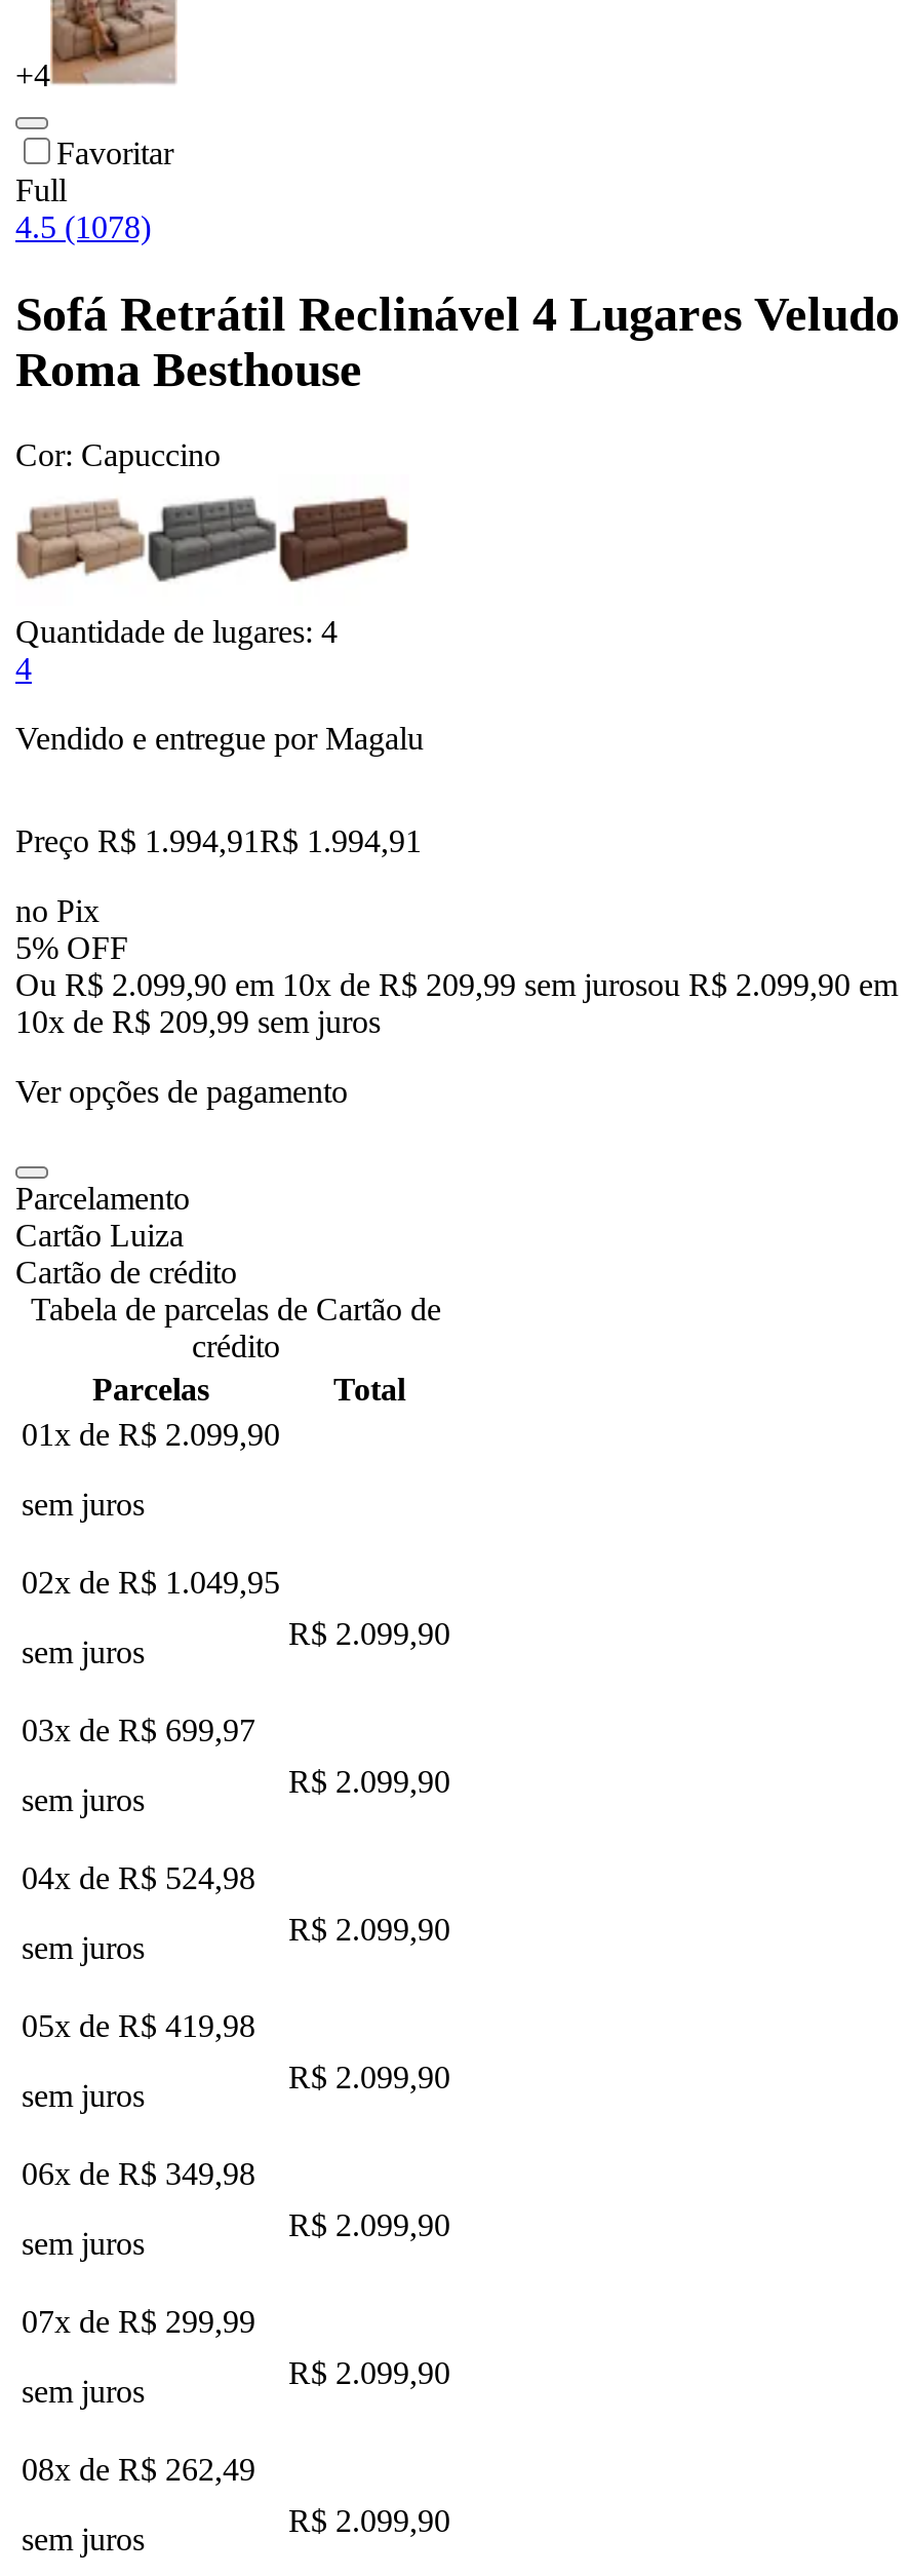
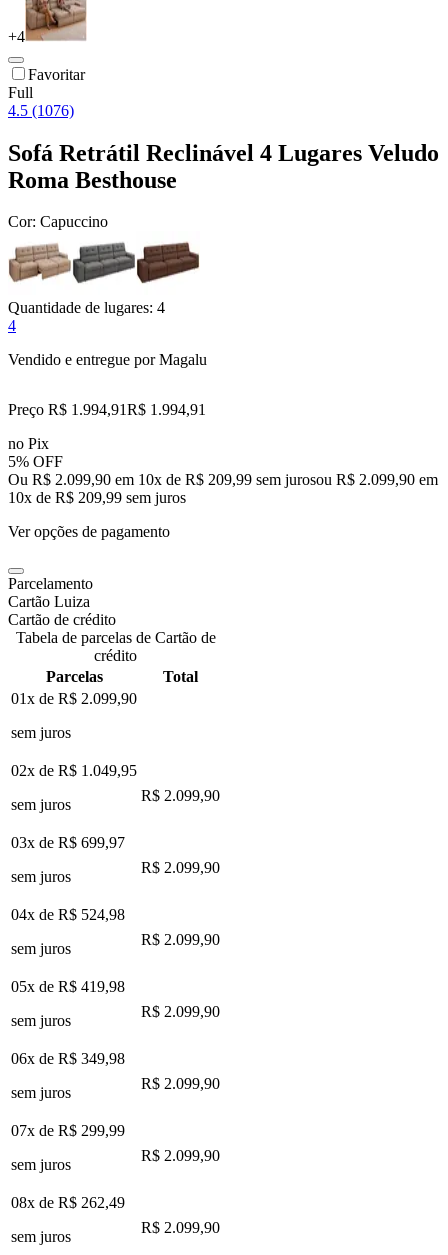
[15,209,151,244] 4.5 (1078) -> [8,102,74,119] 4.5 (1076)

